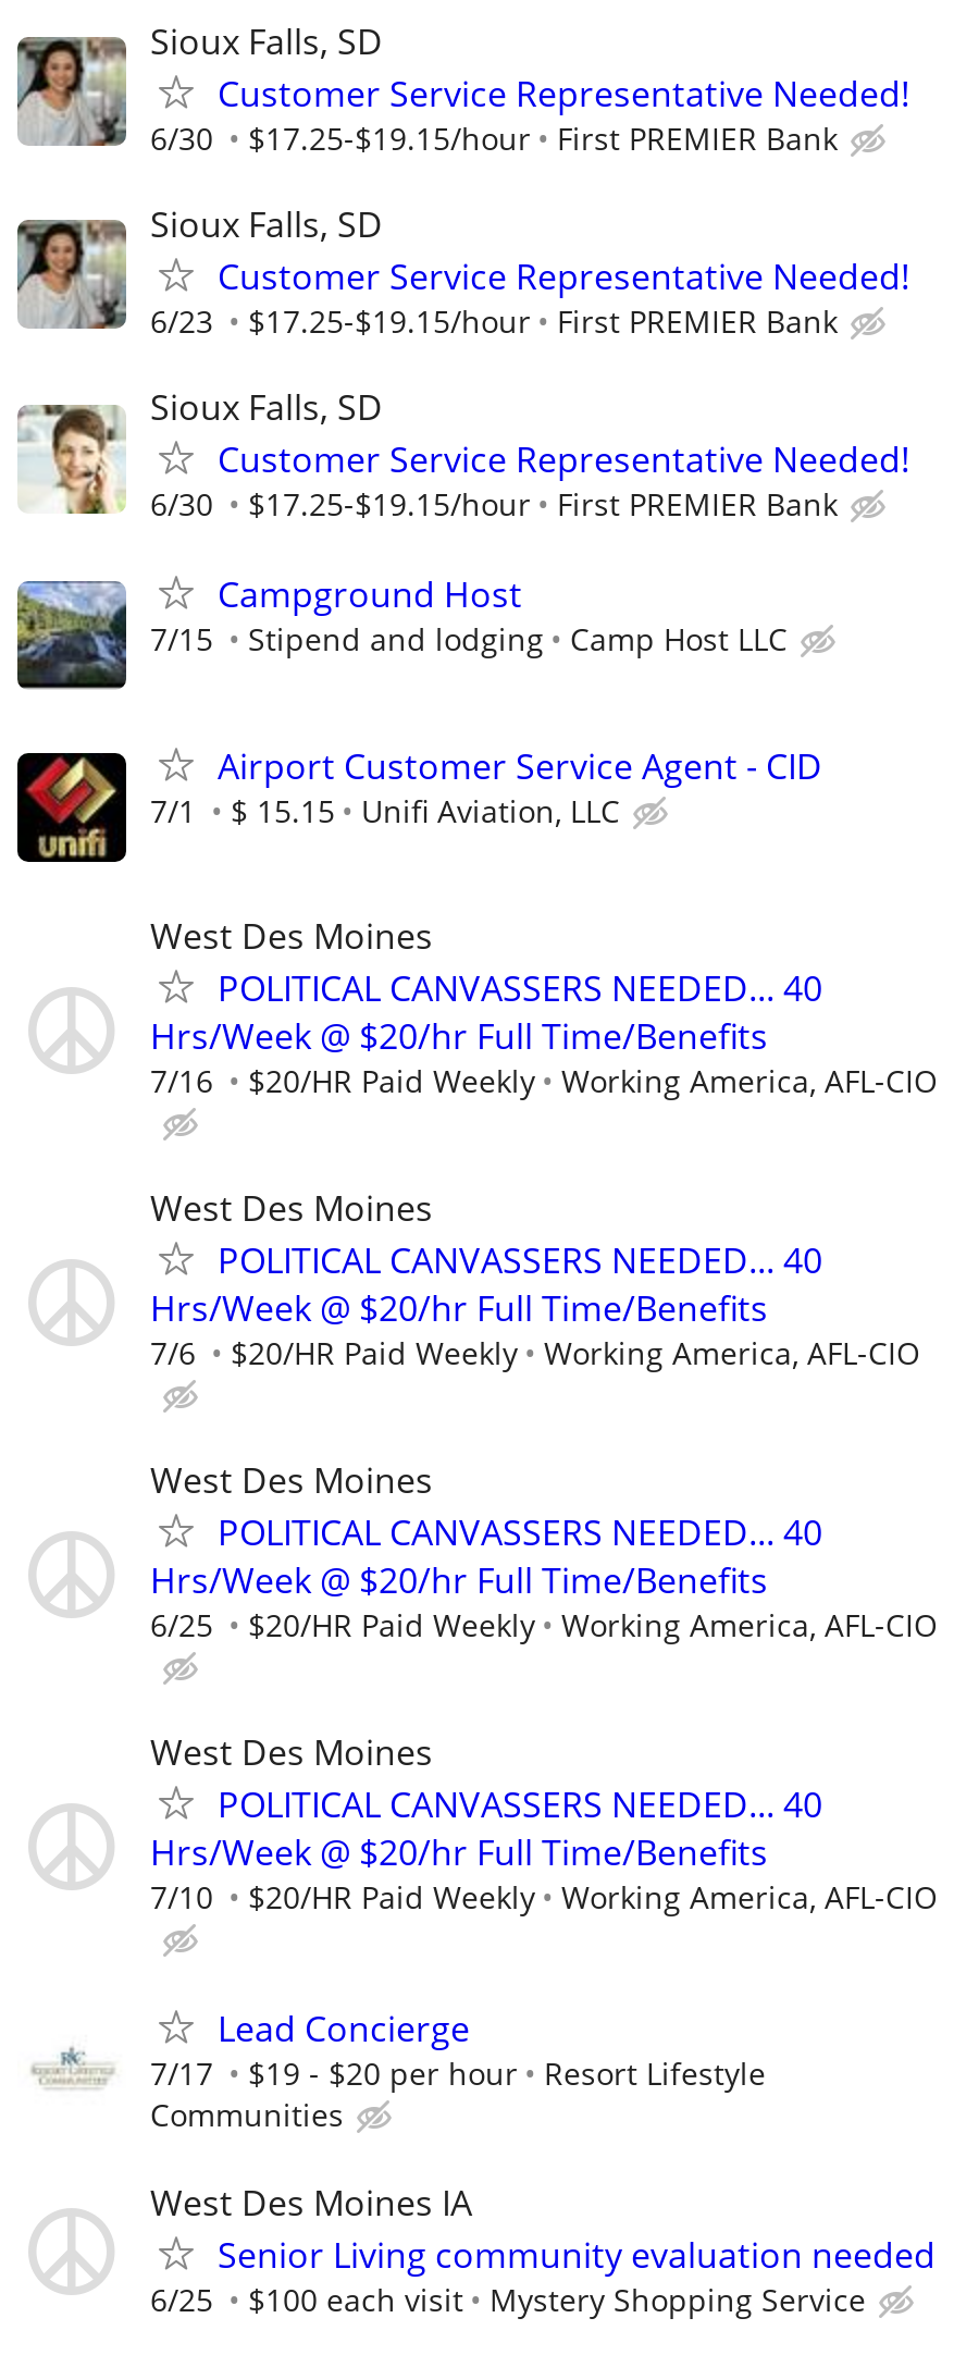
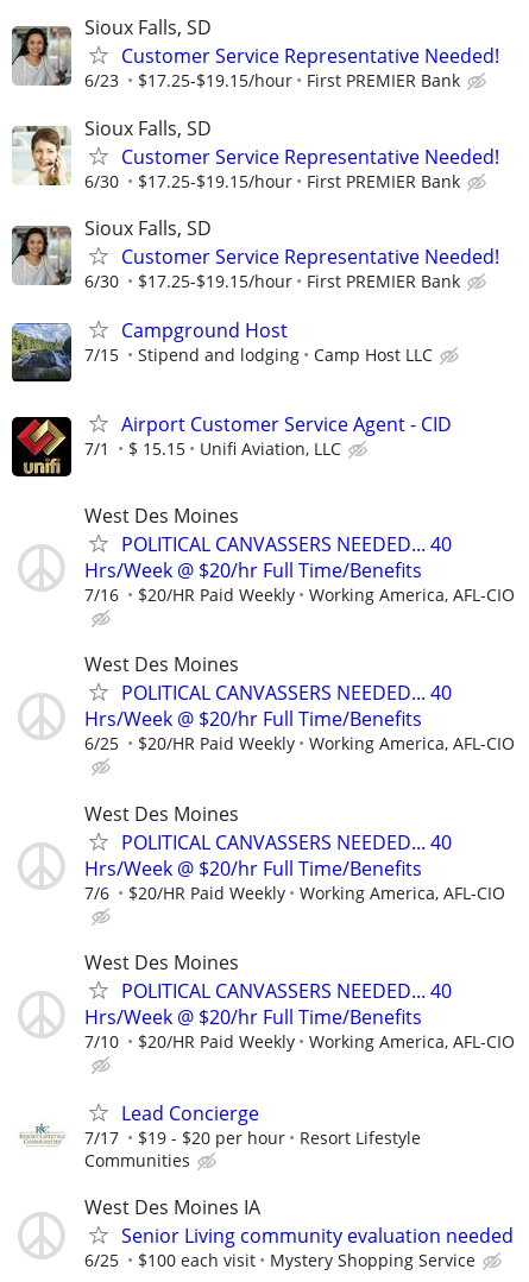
[150,117,838,158] 6/30 $17.25-$19.15/hour First PREMIER Bank -> [84,69,460,92] 6/23 $17.25-$19.15/hour First PREMIER Bank
moved [15,219,128,330] -> [11,226,73,285]: [image]
[150,300,838,342] 6/23 $17.25-$19.15/hour First PREMIER Bank -> [84,169,460,192] 6/30 $17.25-$19.15/hour First PREMIER Bank
moved [20,404,126,515] -> [13,126,70,187]: [image]
[150,1332,920,1373] 7/6 $20/HR Paid Weekly Working America, AFL-CIO -> [84,732,515,755] 6/25 $20/HR Paid Weekly Working America, AFL-CIO
[150,1604,938,1646] 6/25 $20/HR Paid Weekly Working America, AFL-CIO -> [84,881,505,904] 7/6 $20/HR Paid Weekly Working America, AFL-CIO

